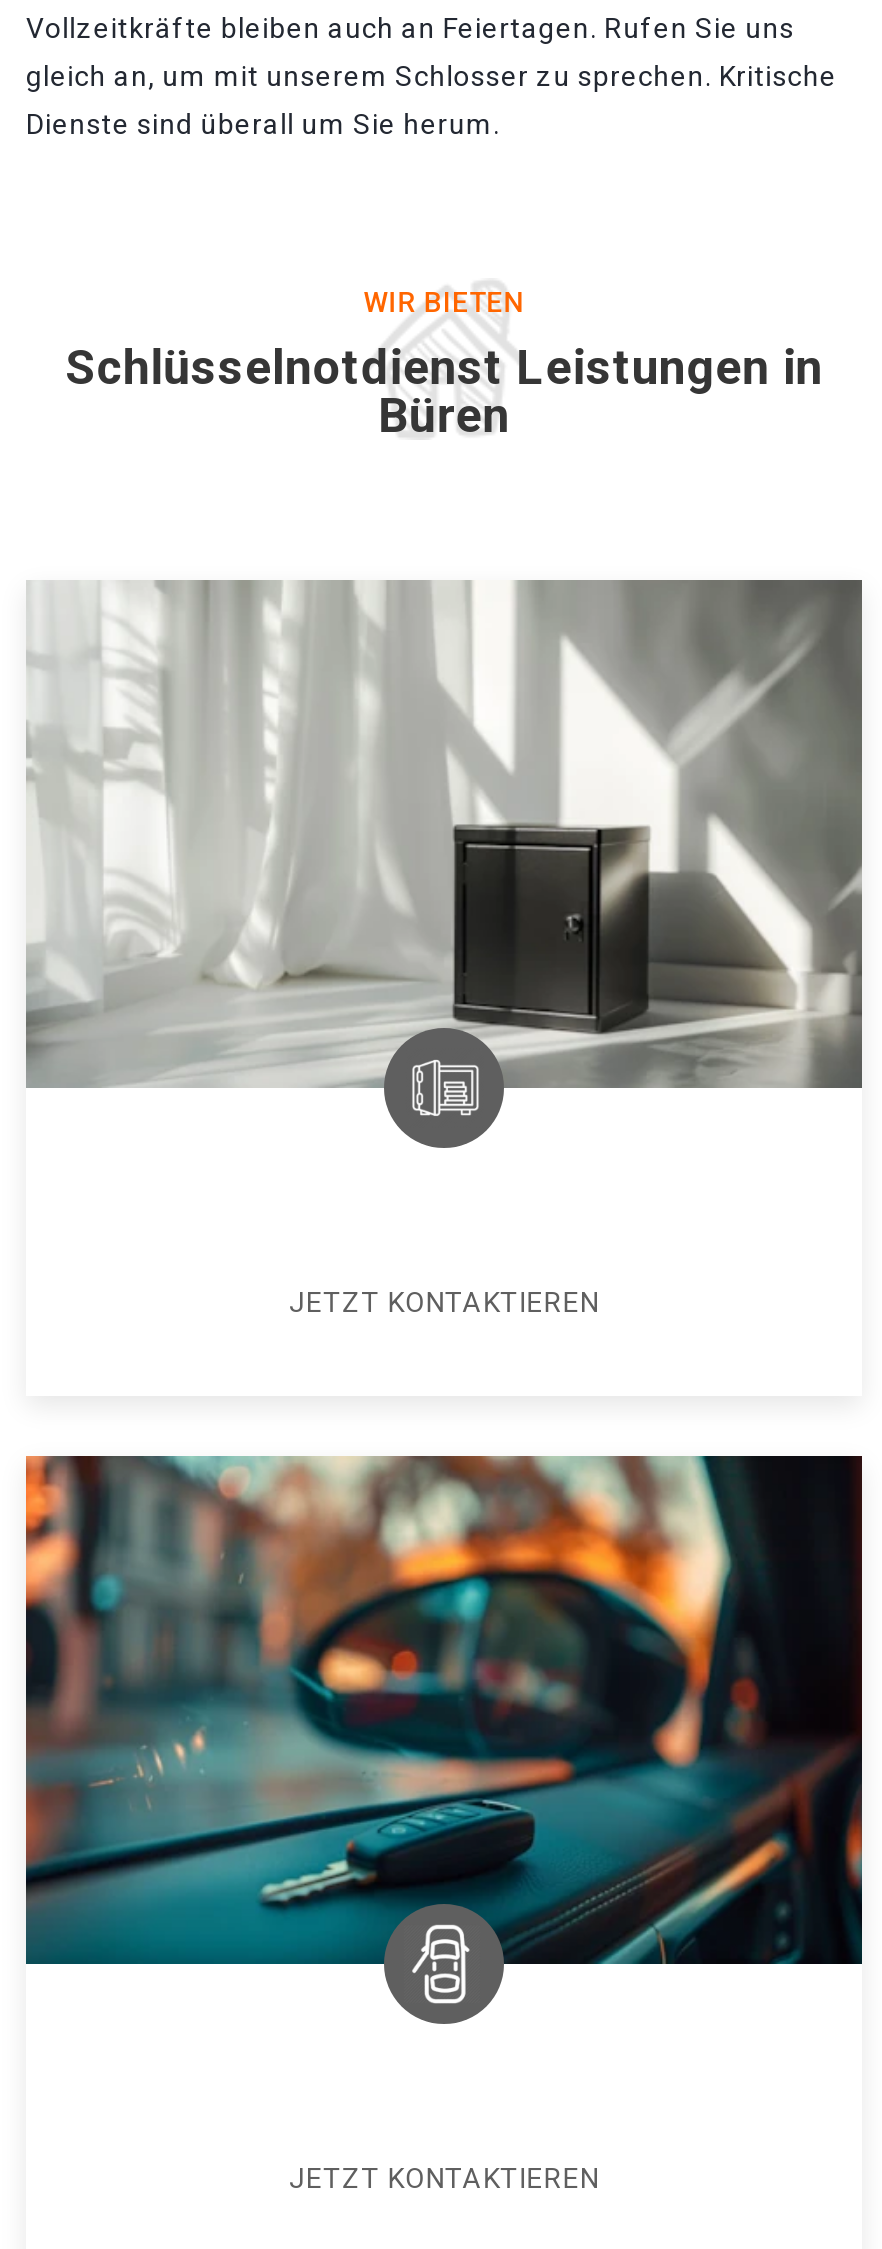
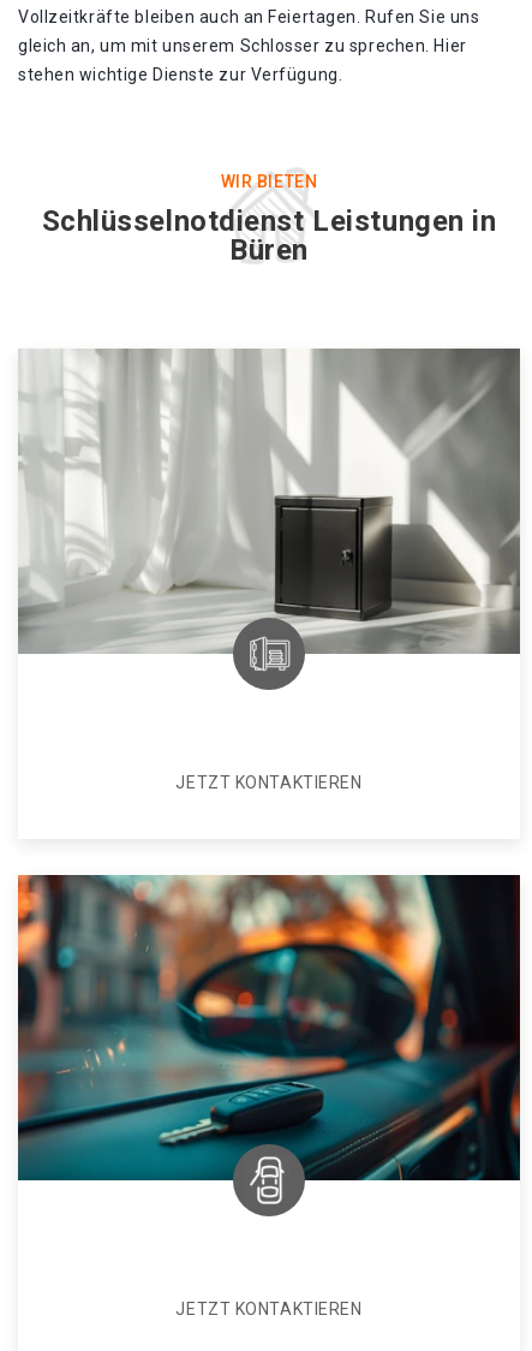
[26,60,837,92] gleich an, um mit unserem Schlosser zu sprechen. Kritische -> [18,36,467,55] gleich an, um mit unserem Schlosser zu sprechen. Hier
[26,108,500,140] Dienste sind überall um Sie herum. -> [18,65,343,84] stehen wichtige Dienste zur Verfügung.

